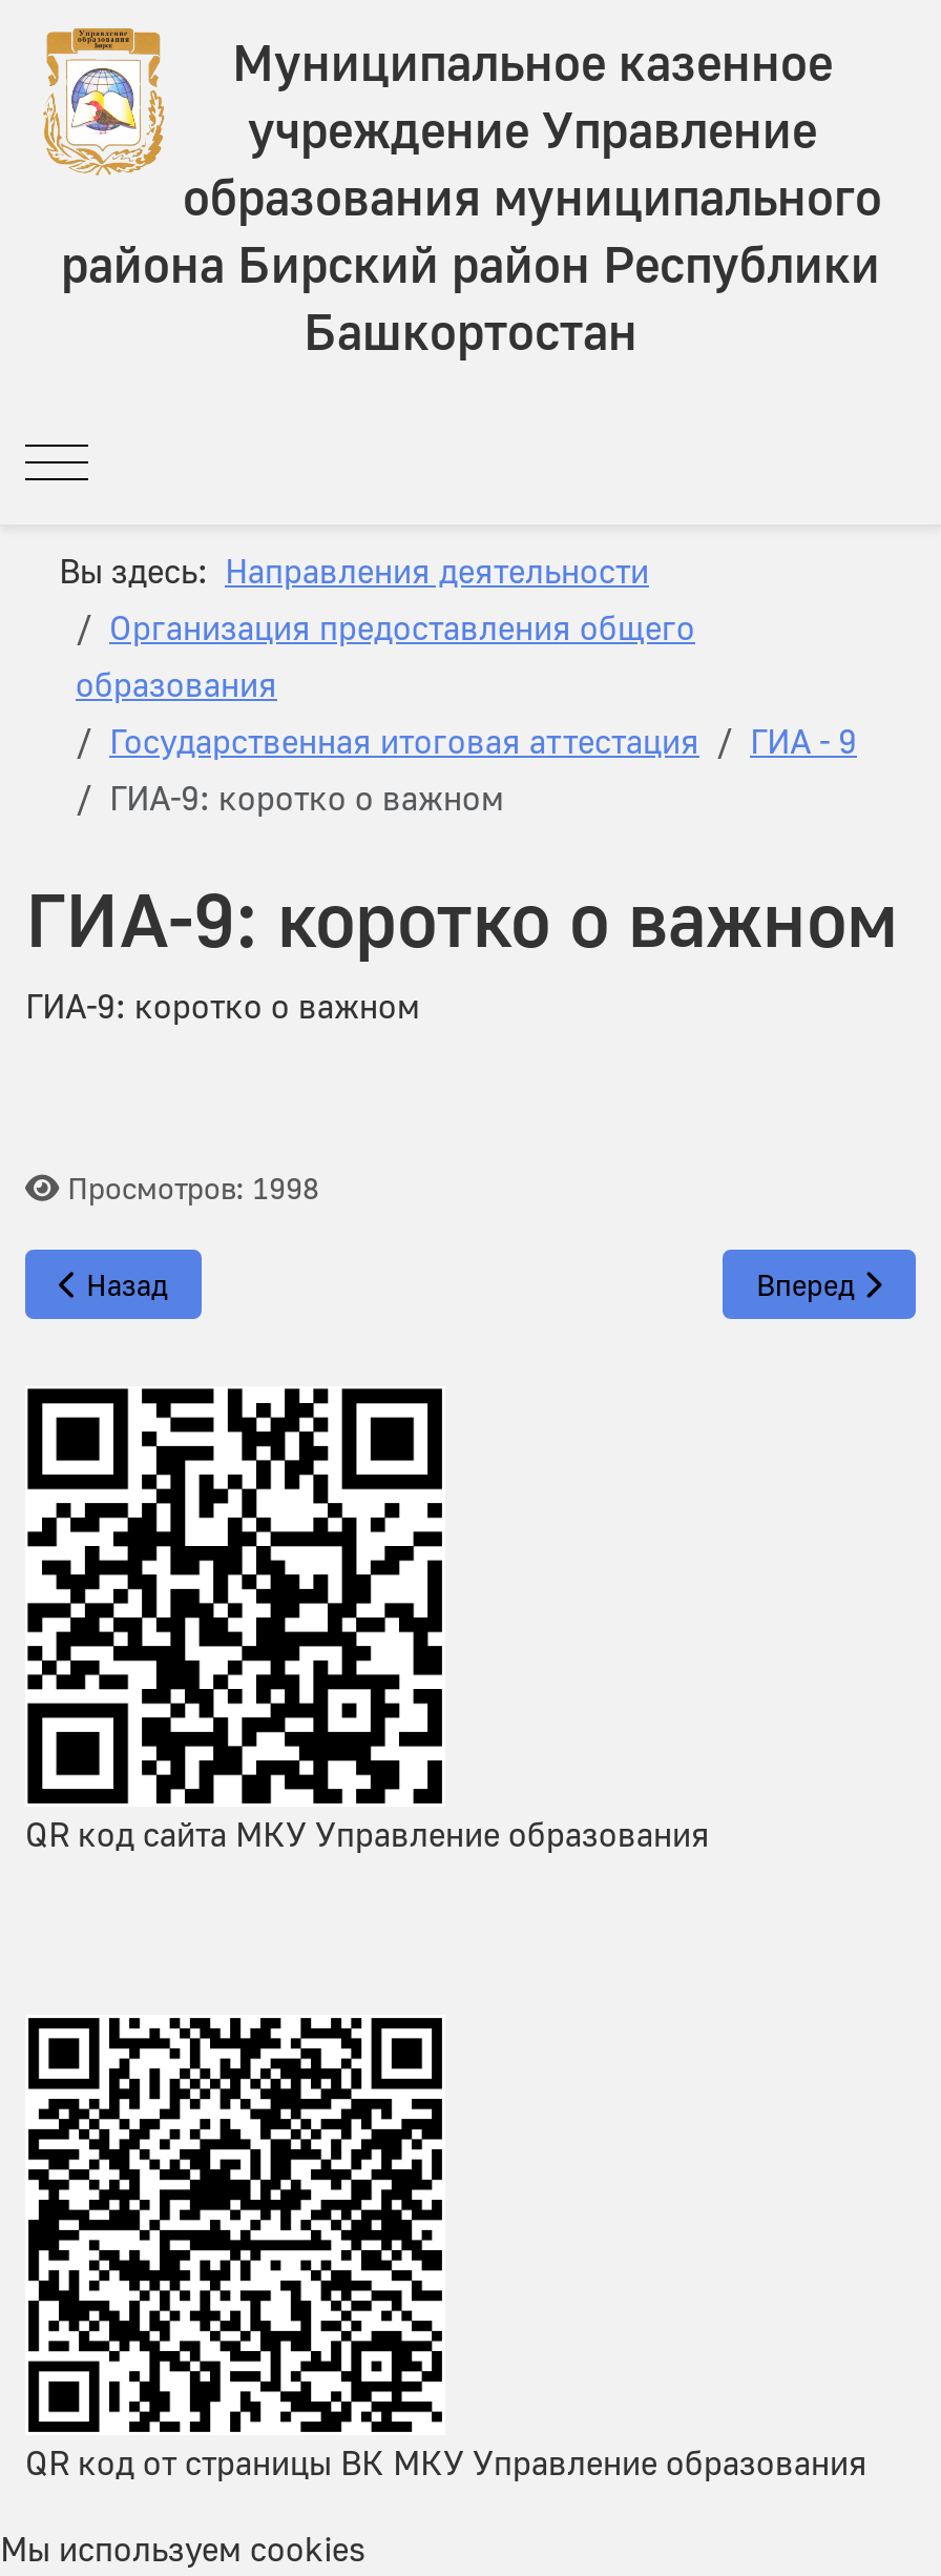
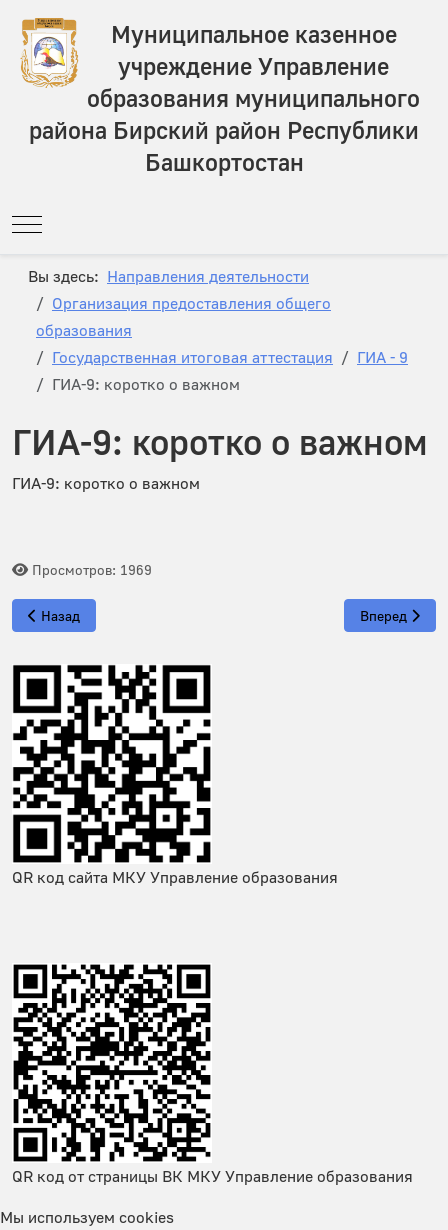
[67,1170,319,1205] Просмотров: 1998 -> [32,561,152,578] Просмотров: 1969

